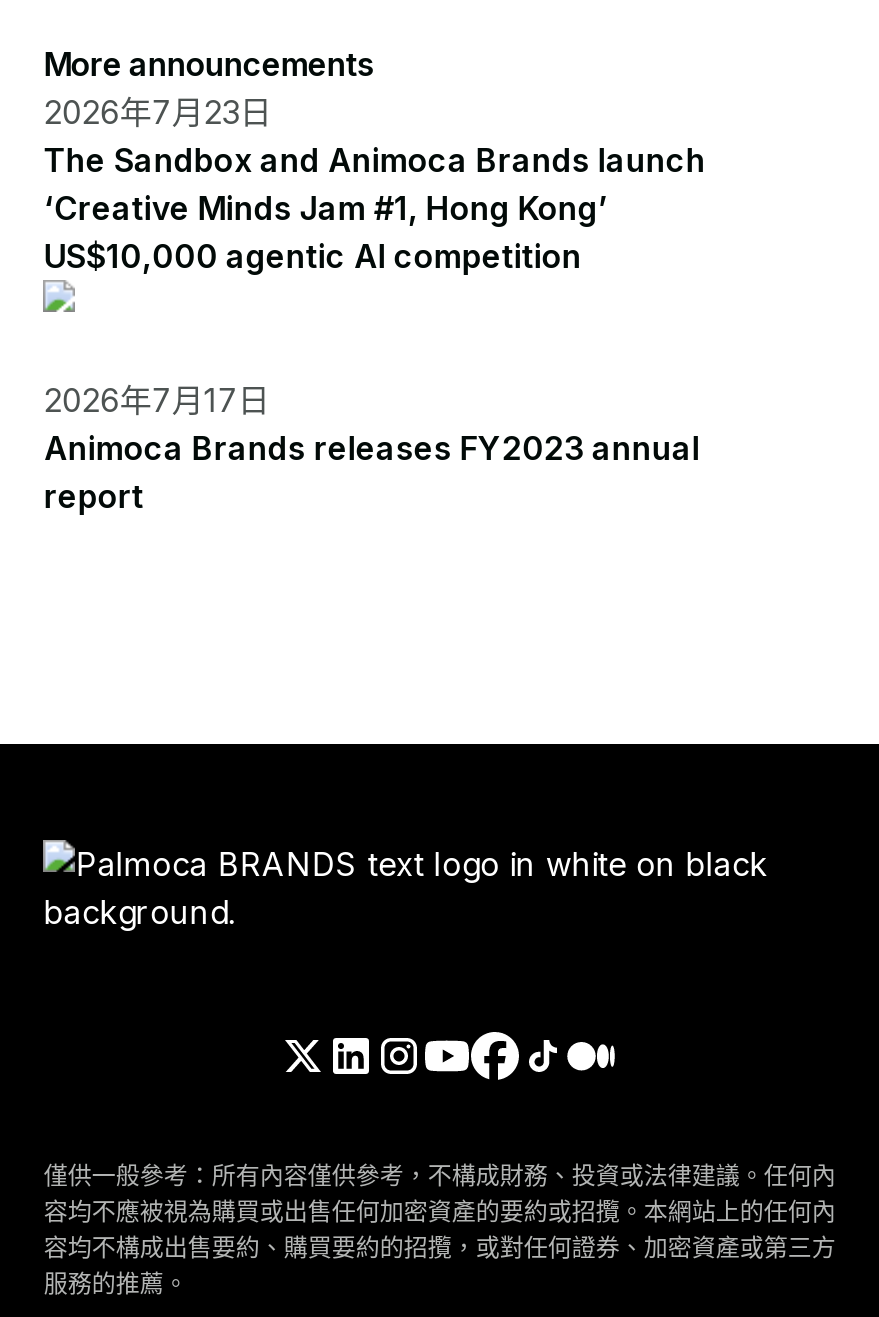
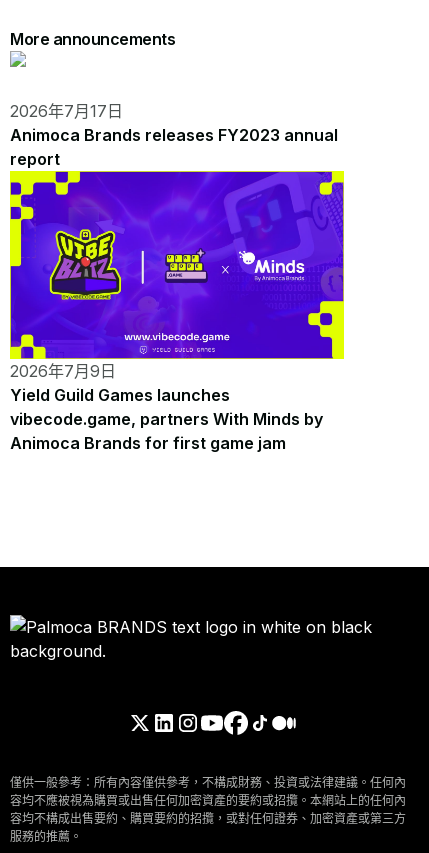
[44,92,706,276] 2026年7月23日 | The Sandbox and Animoca Brands launch | ‘Creative Minds Jam #1, Hong Kong’ | US$10,000 agentic AI competition -> none
moved [44,380,700,516] -> [10,101,338,169]: 2026年7月17日 | Animoca Brands releases FY2023 annual | report
none -> [9,293,345,453] [image] | 2026年7月9日 | Yield Guild Games launches | vibecode.game, partners With Minds by | Animoca Brands for first game jam
none -> [9,170,345,258] [image]

